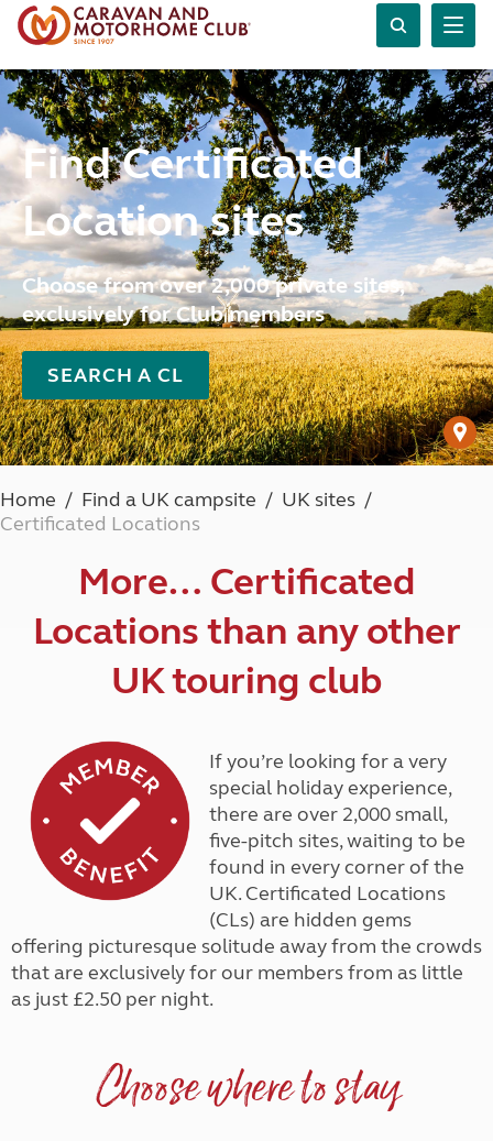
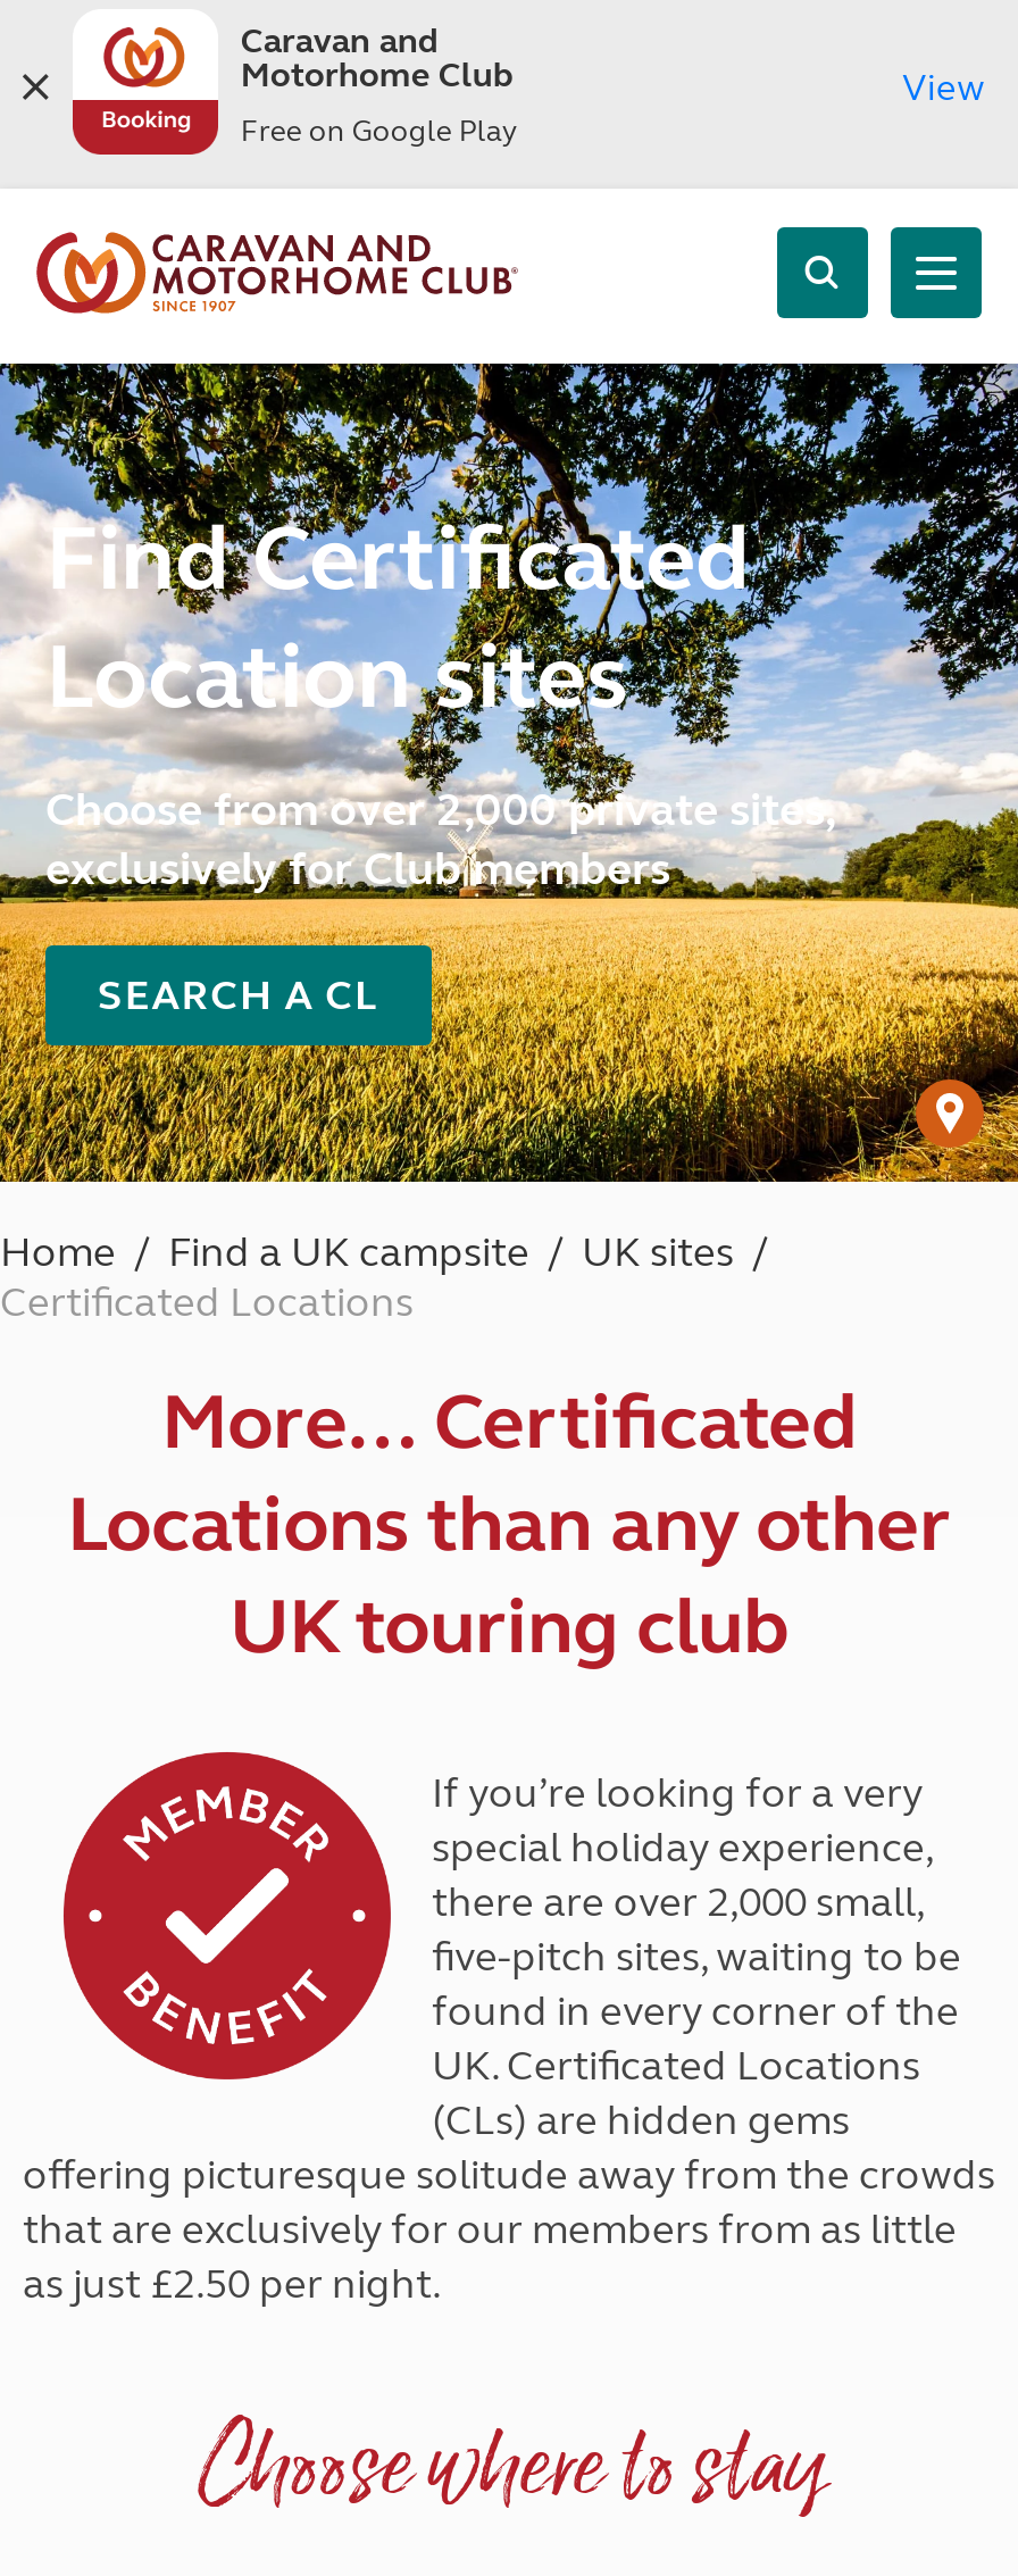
none -> [68,20,518,157] [image] | Caravan and | Motorhome Club | Free on Google Play
none -> [902,65,984,108] View

